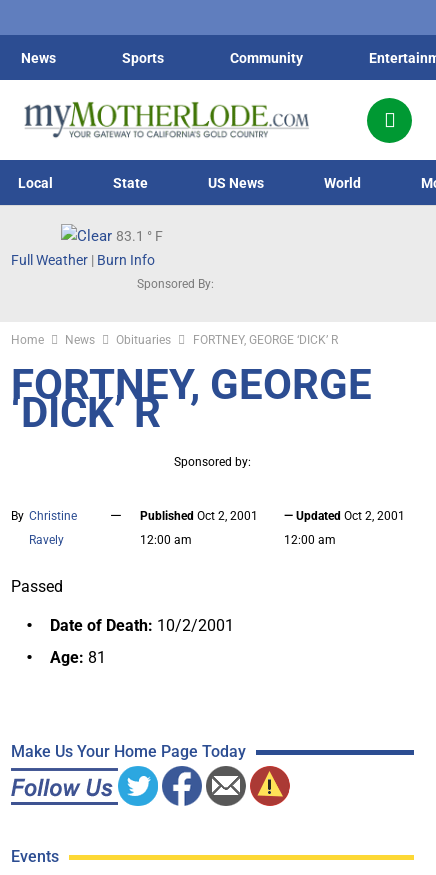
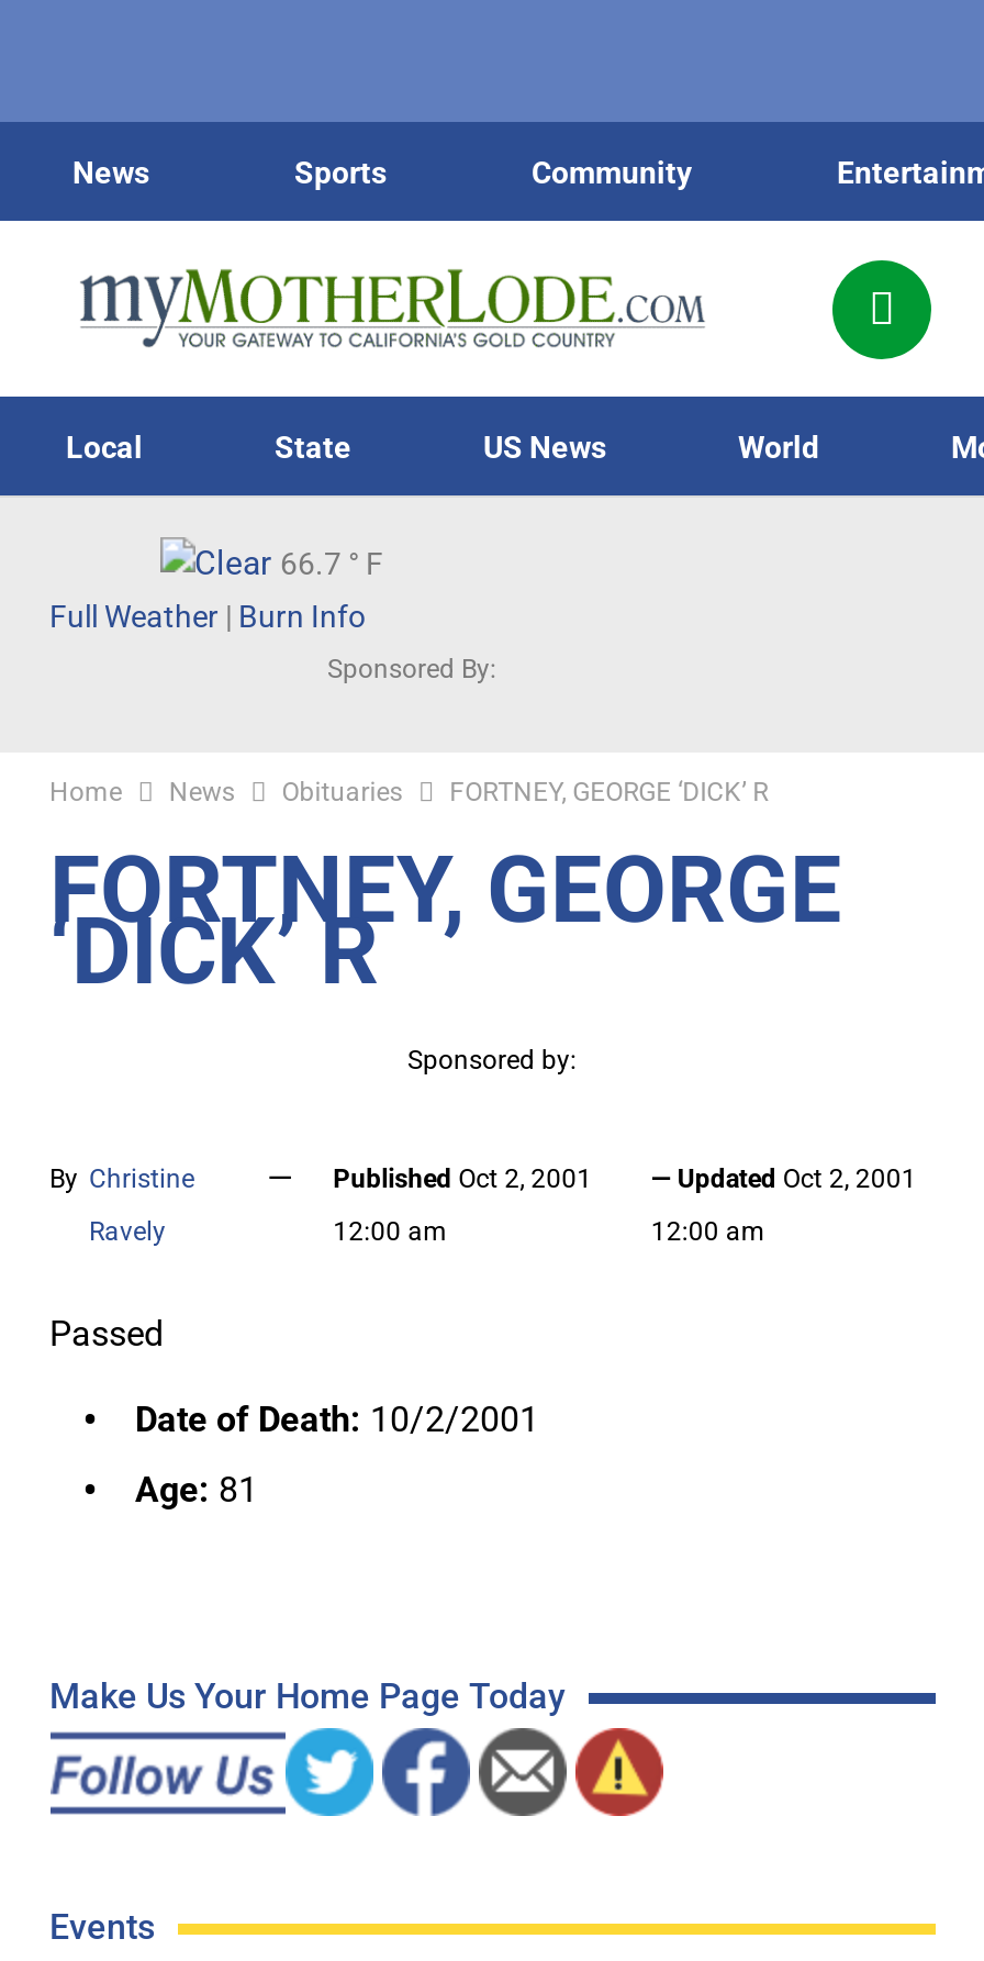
[115,228,162,244] 83.1 ° F -> [280,546,383,581] 66.7 ° F

